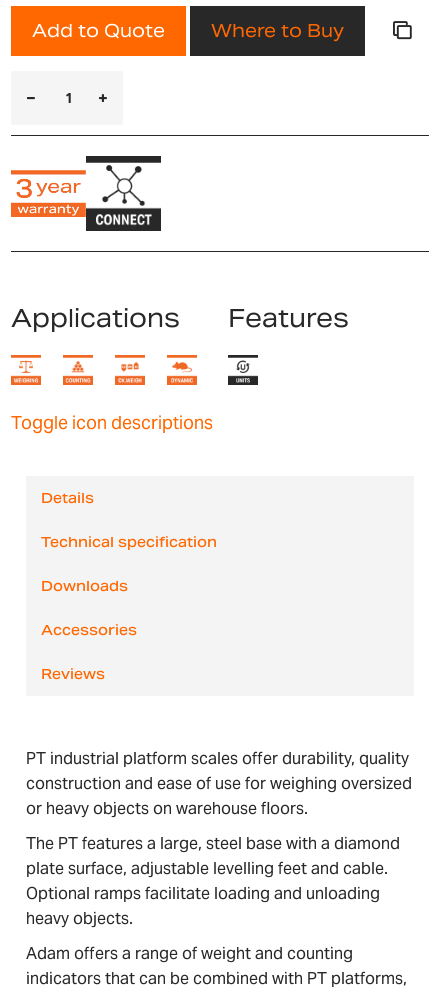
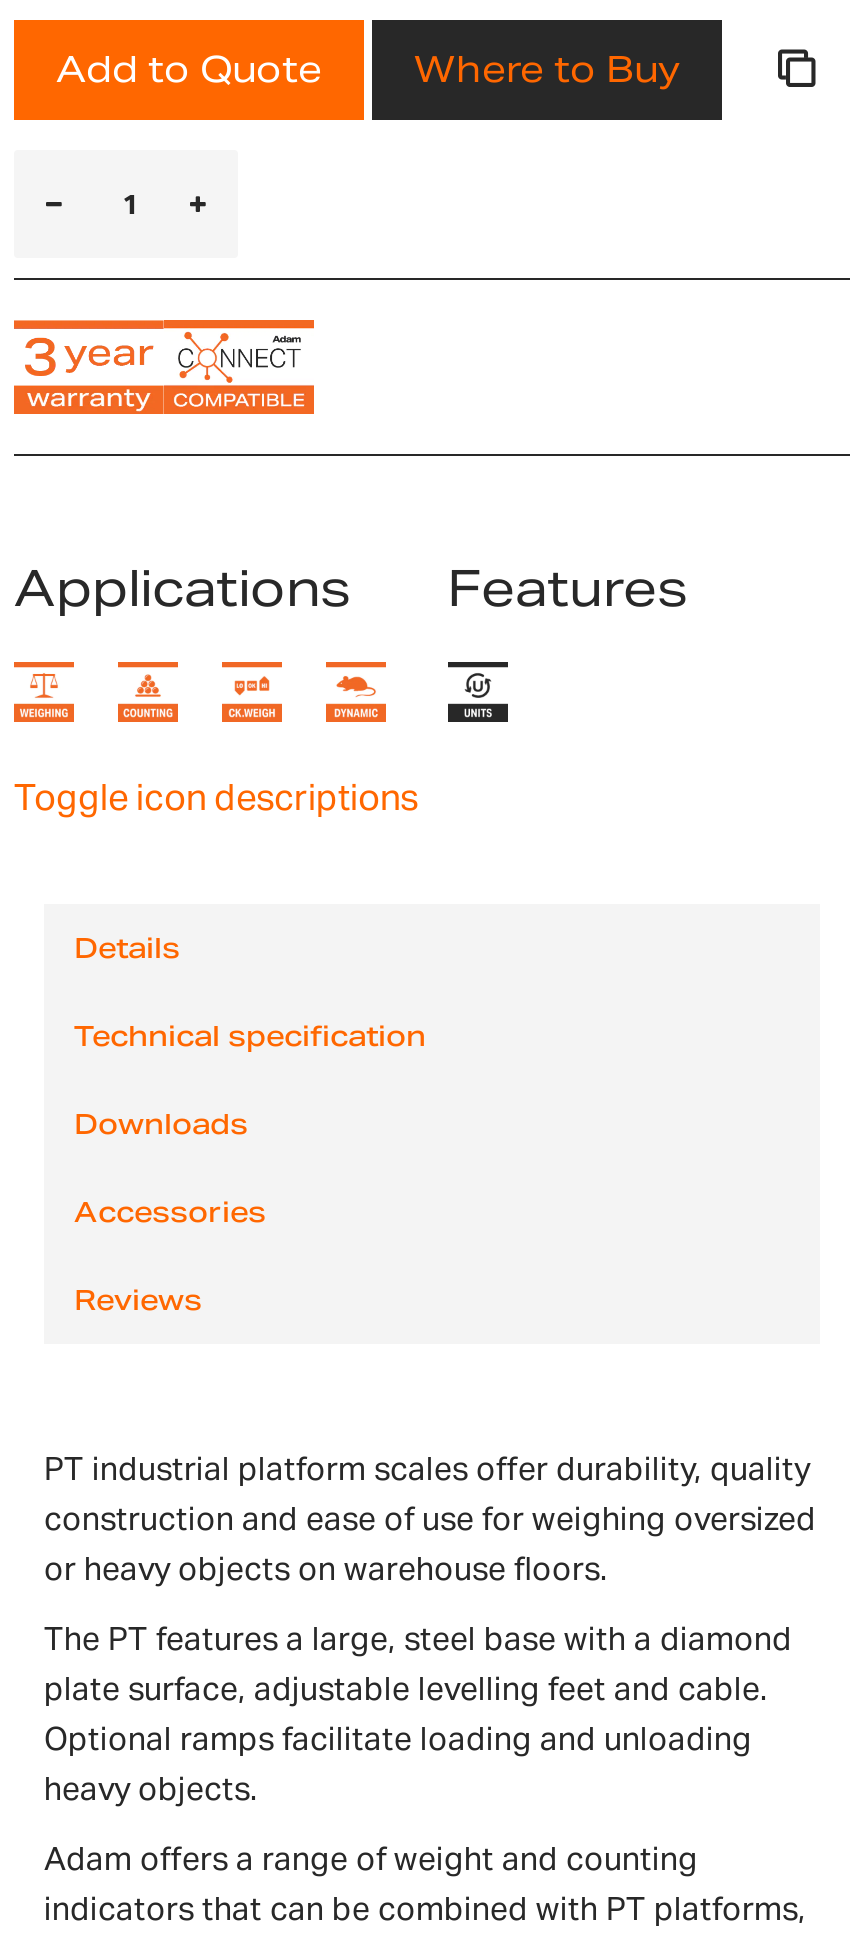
[10,155,162,232] [image] -> [12,318,316,416] [image]

